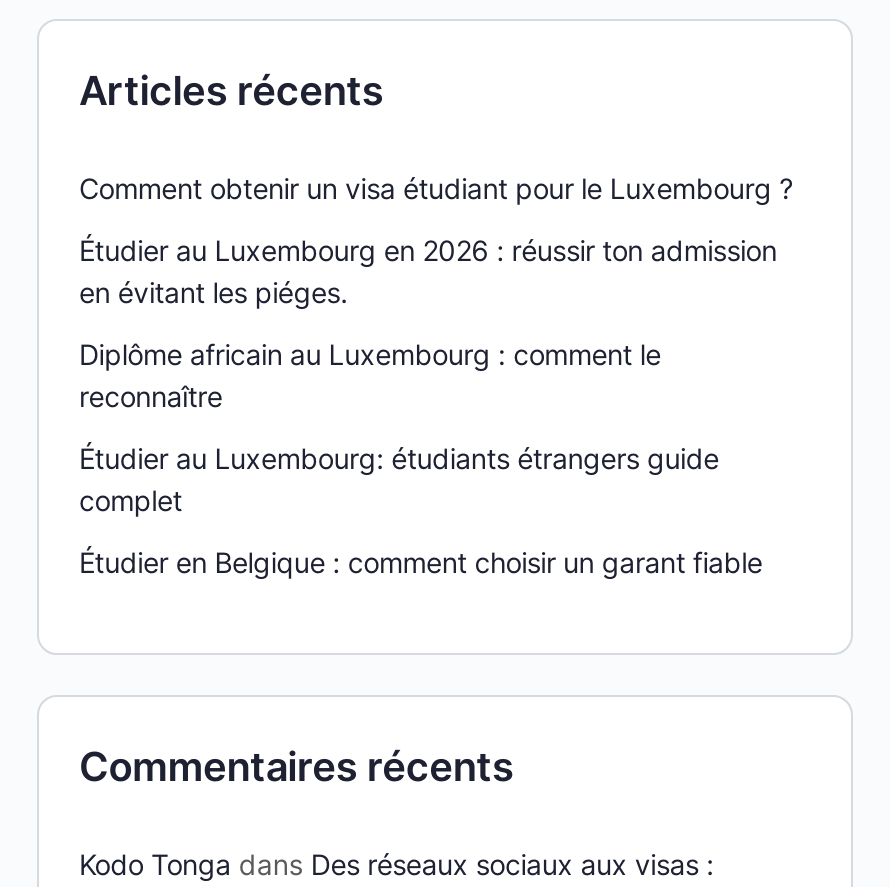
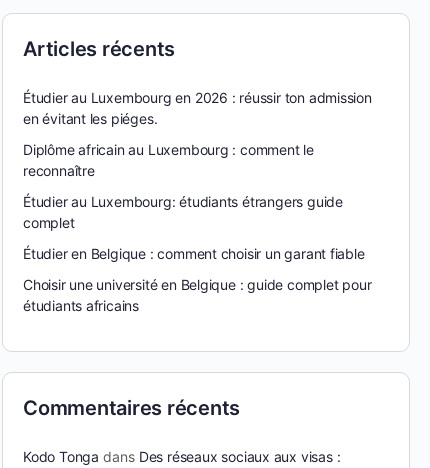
[79,171,793,205] Comment obtenir un visa étudiant pour le Luxembourg ? -> none
moved [79,233,777,579] -> [23,89,372,262]: Étudier au Luxembourg en 2026 : réussir ton admission | en évitant les piéges. | Diplôme africain au Luxembourg : comment le | reconnaître | Étudier au Luxembourg: étudiants étrangers guide | complet | Étudier en Belgique : comment choisir un garant fiable
none -> [23,276,371,314] Choisir une université en Belgique : guide complet pour | étudiants africains

